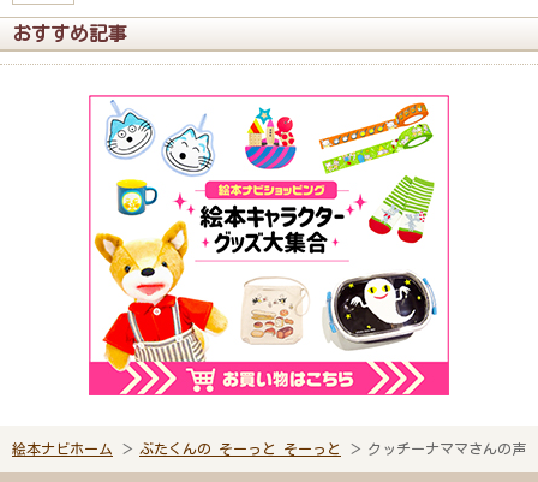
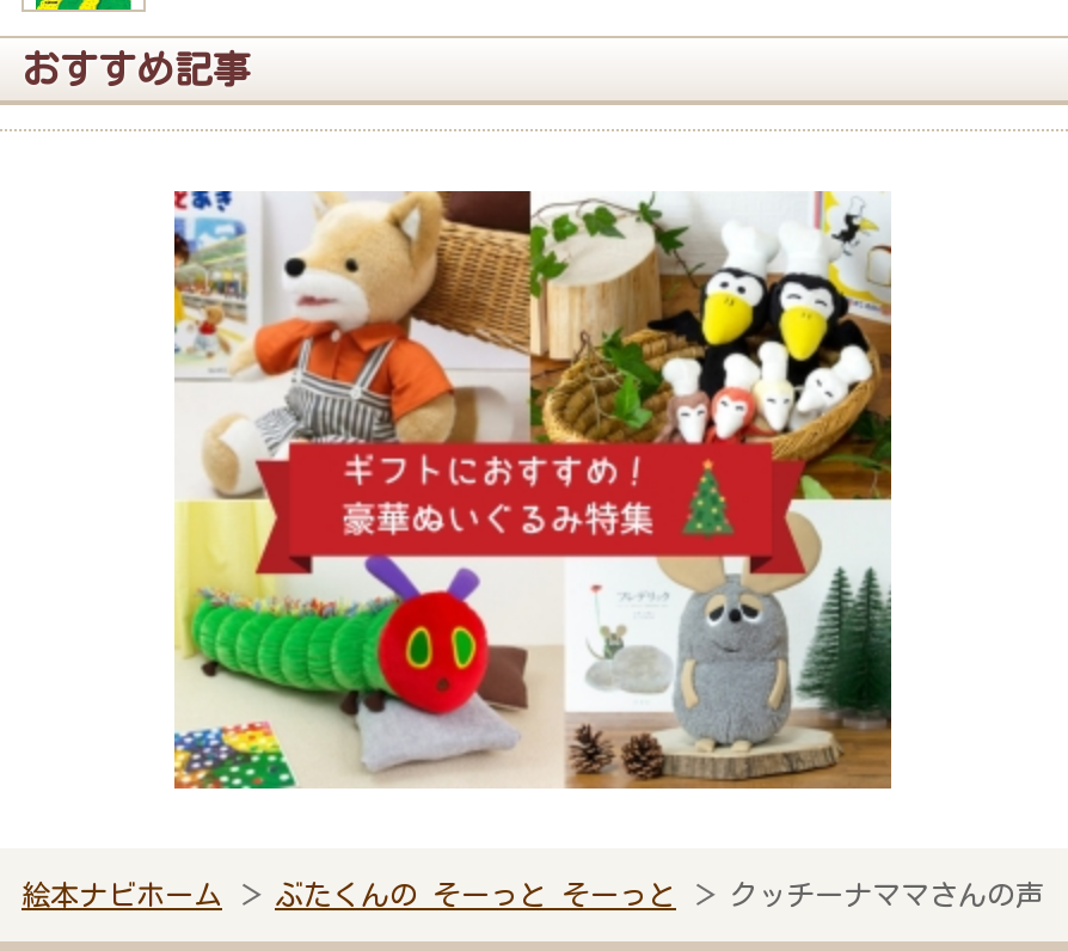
[88,94,450,397] [image] -> [172,189,894,791] [image]

